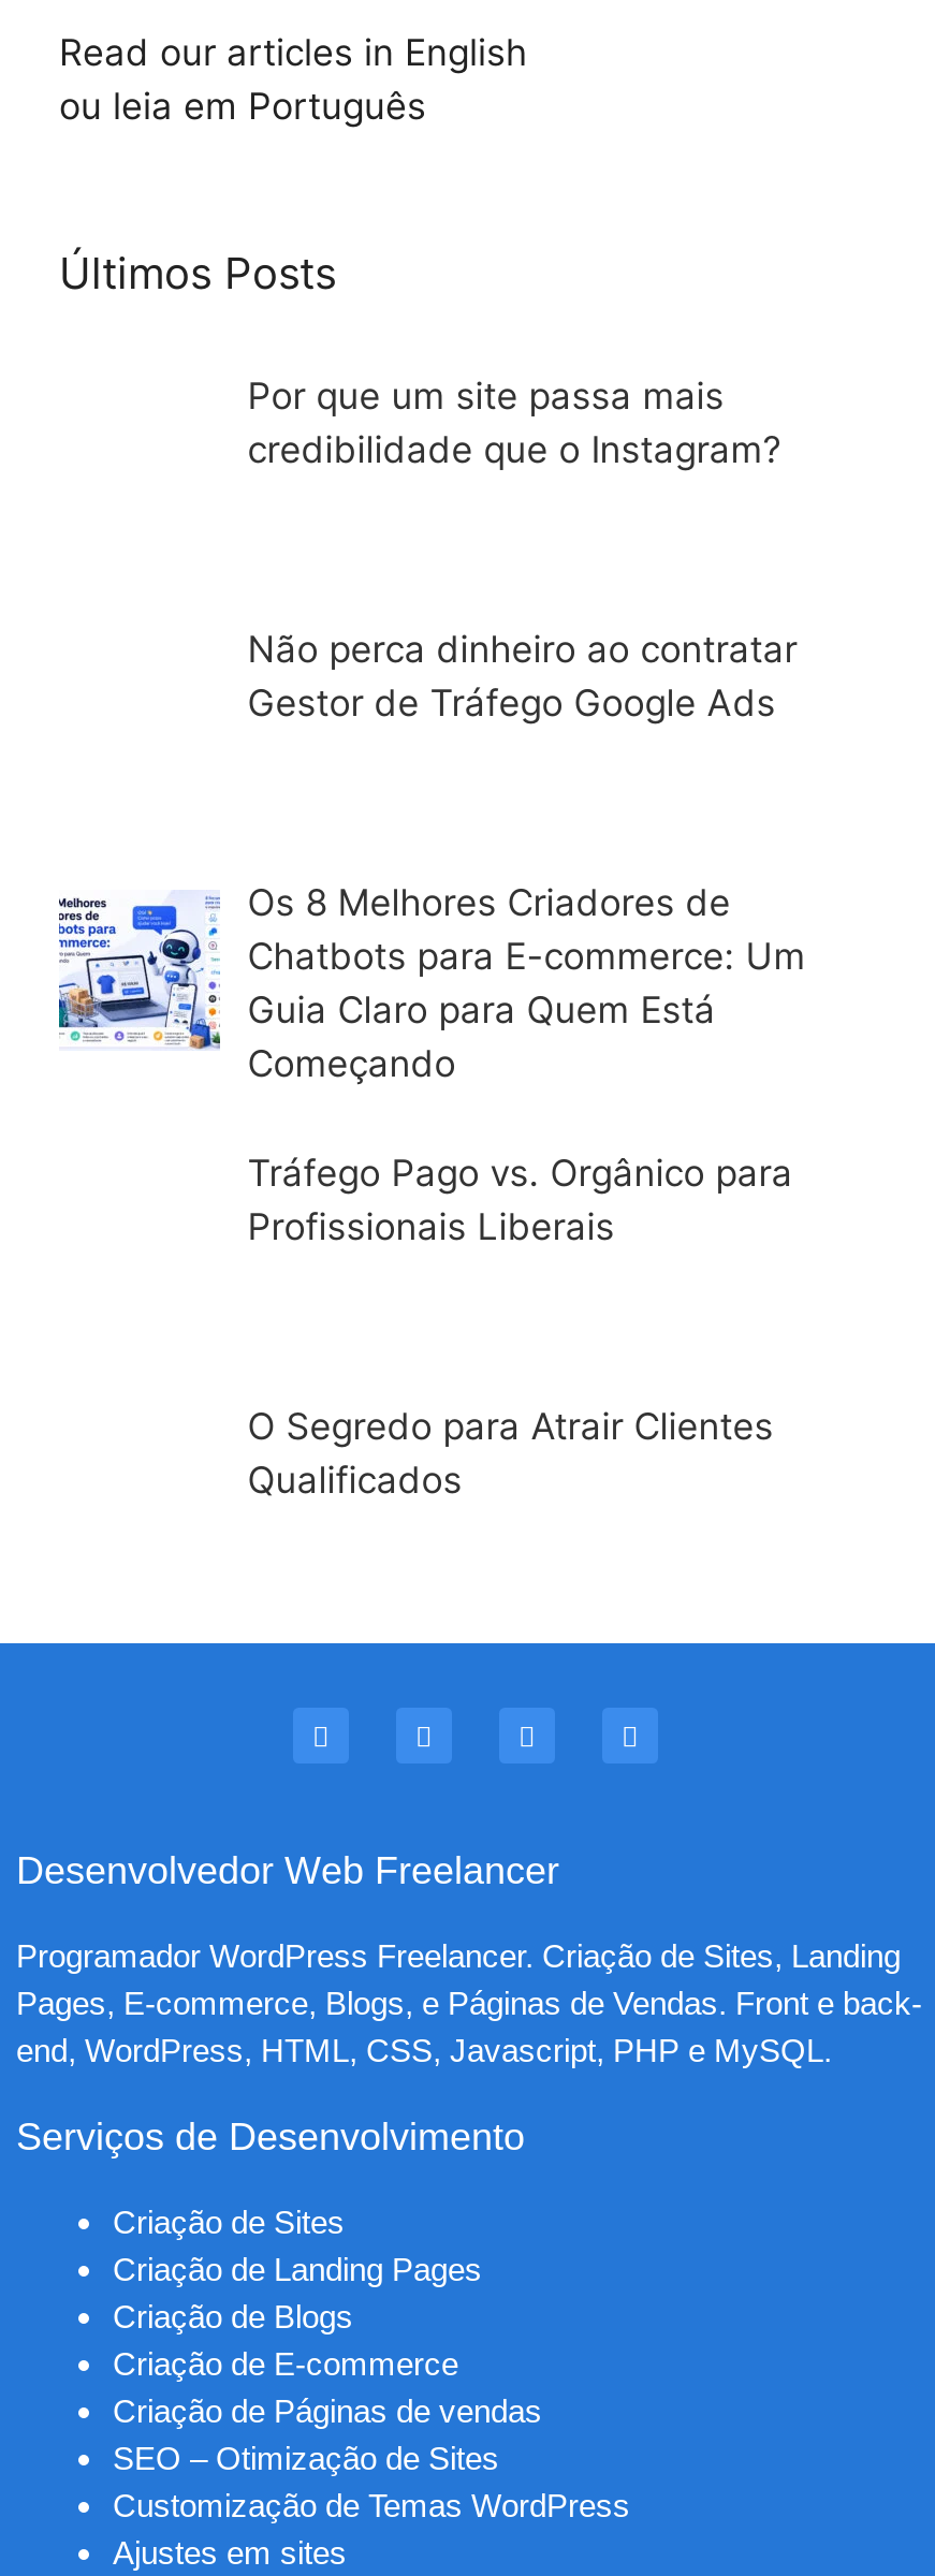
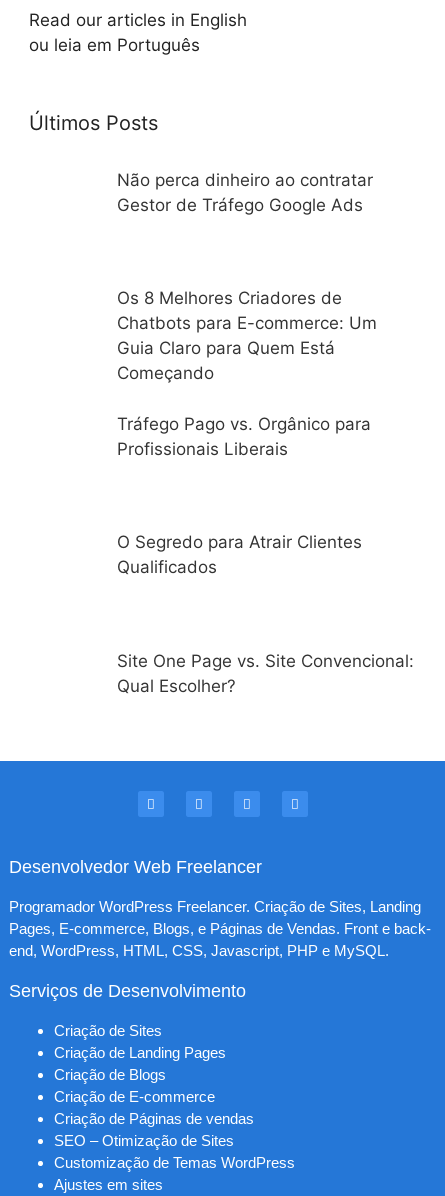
[248,374,782,470] Por que um site passa mais | credibilidade que o Instagram? -> none
moved [248,627,806,1502] -> [117,170,377,577]: Não perca dinheiro ao contratar | Gestor de Tráfego Google Ads | Os 8 Melhores Criadores de | ... | O Segredo para Atrair Clientes | Qualificados
[57,893,222,1052] [image] -> none
none -> [117,650,414,695] Site One Page vs. Site Convencional: | Qual Escolher?

